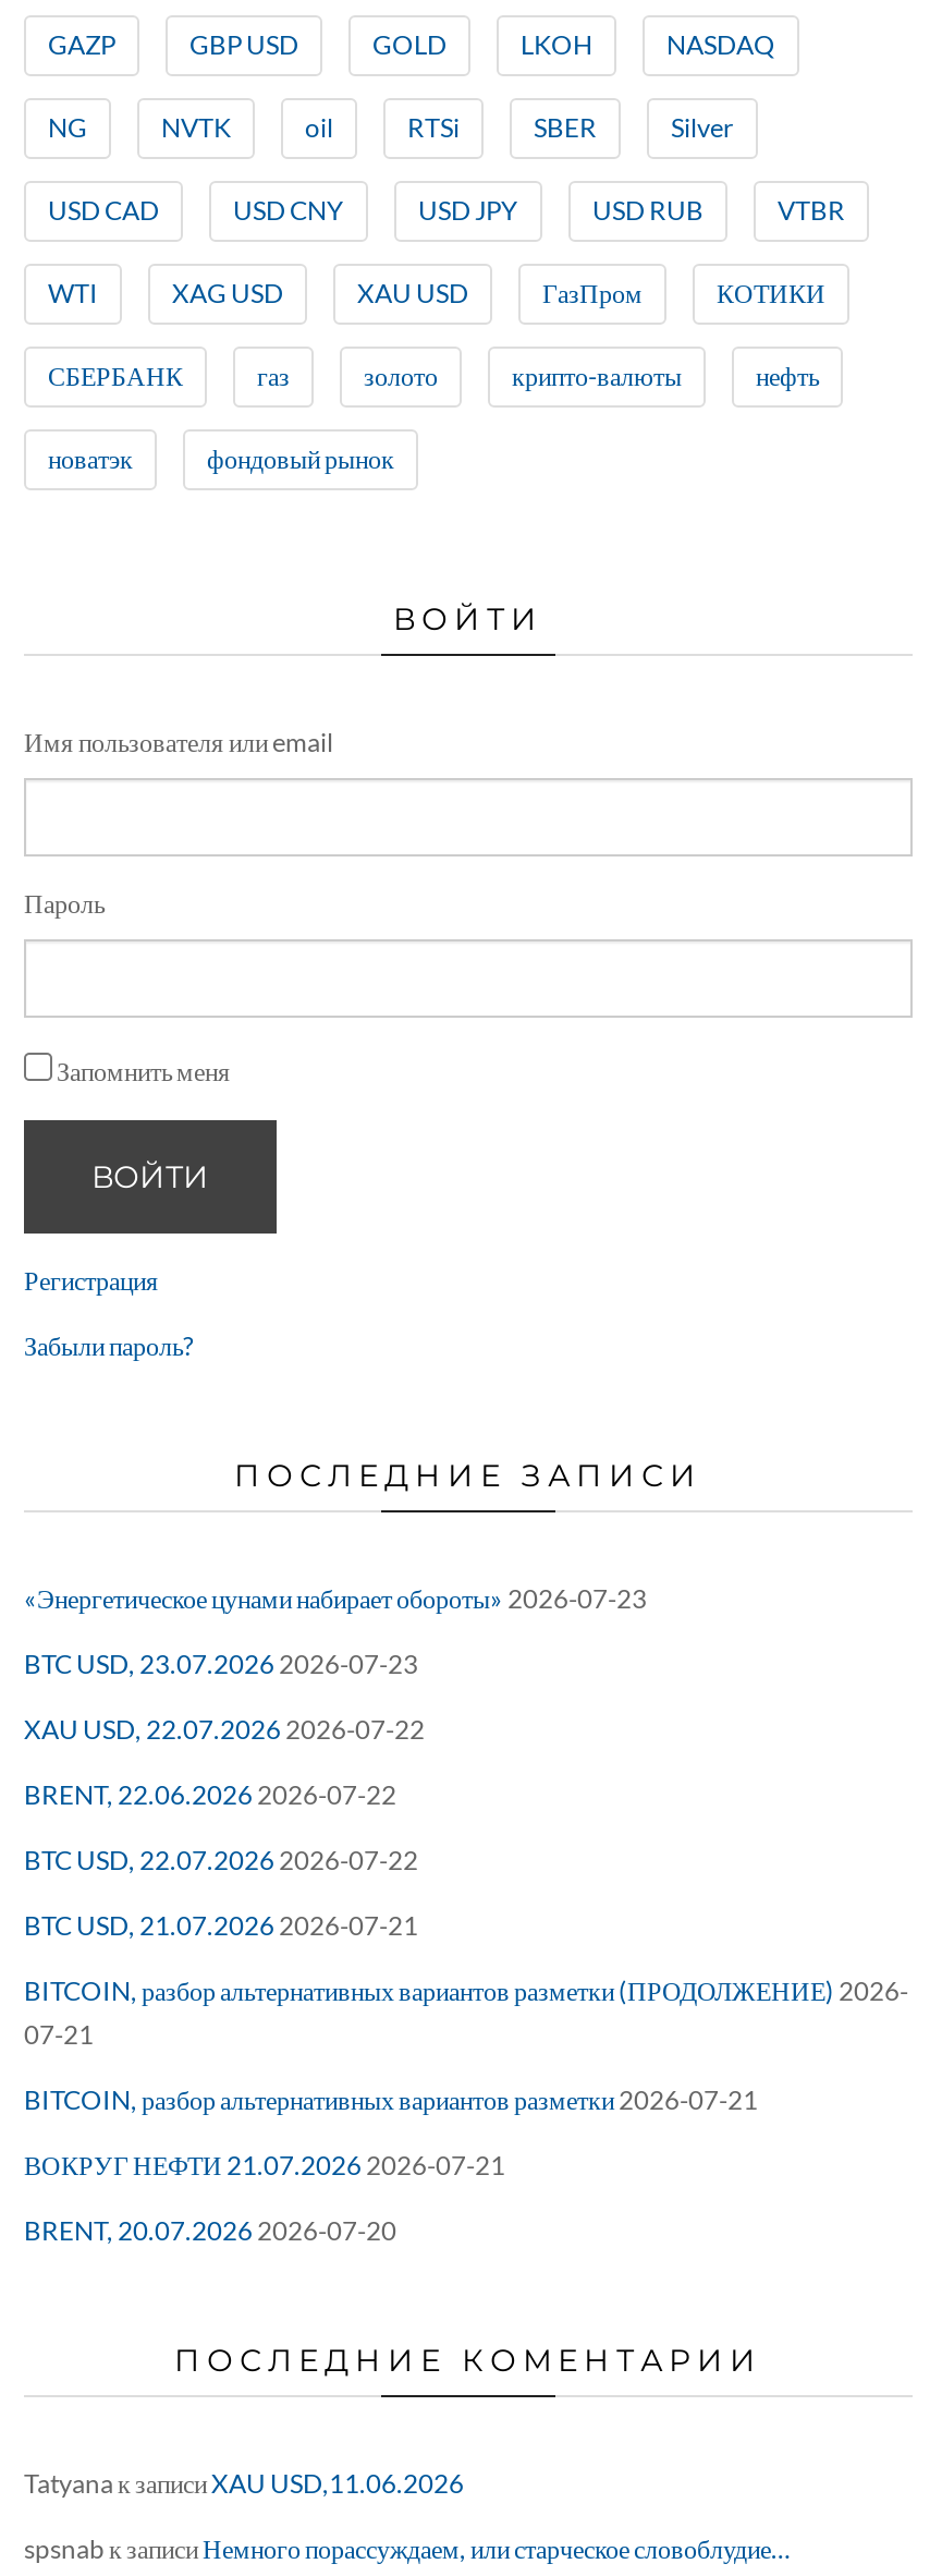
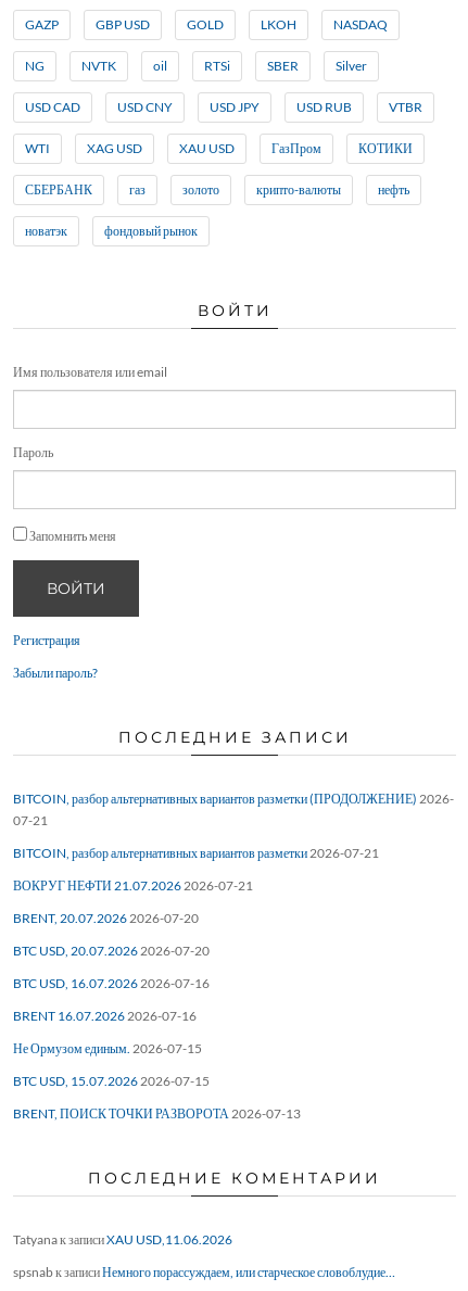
[24,1582,647,1942] «Энергетическое цунами набирает обороты» 2026-07-23 | BTC USD, 23.07.2026 2026-07-23 | XAU USD, 22.07.2026 2026-07-22 | BRENT, 22.06.2026 2026-07-22 | BTC USD, 22.07.2026 2026-07-22 | BTC USD, 21.07.2026 2026-07-21 -> none
moved [24,1974,908,2247] -> [13,790,454,926]: BITCOIN, разбор альтернативных вариантов разметки (ПРОДОЛЖЕНИЕ) 2026- | 07-21 | BITCOIN, разбор альтернативных вариантов разметки 2026-07-21 | ВОКРУГ НЕФТИ 21.07.2026 2026-07-21 | BRENT, 20.07.2026 2026-07-20
none -> [13,942,301,1122] BTC USD, 20.07.2026 2026-07-20 | BTC USD, 16.07.2026 2026-07-16 | BRENT 16.07.2026 2026-07-16 | Не Ормузом единым. 2026-07-15 | BTC USD, 15.07.2026 2026-07-15 | BRENT, ПОИСК ТОЧКИ РАЗВОРОТА 2026-07-13

